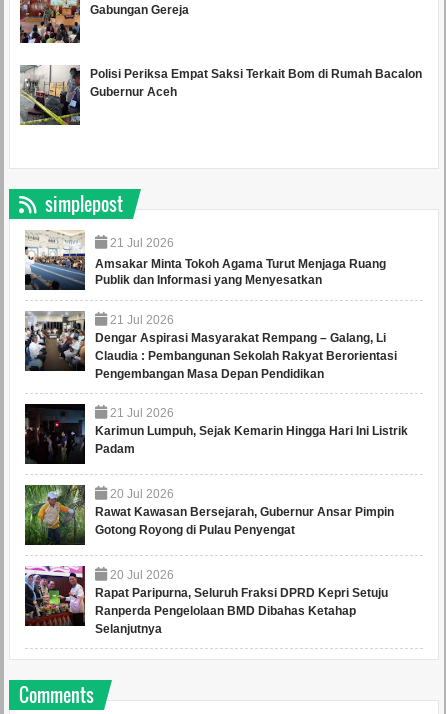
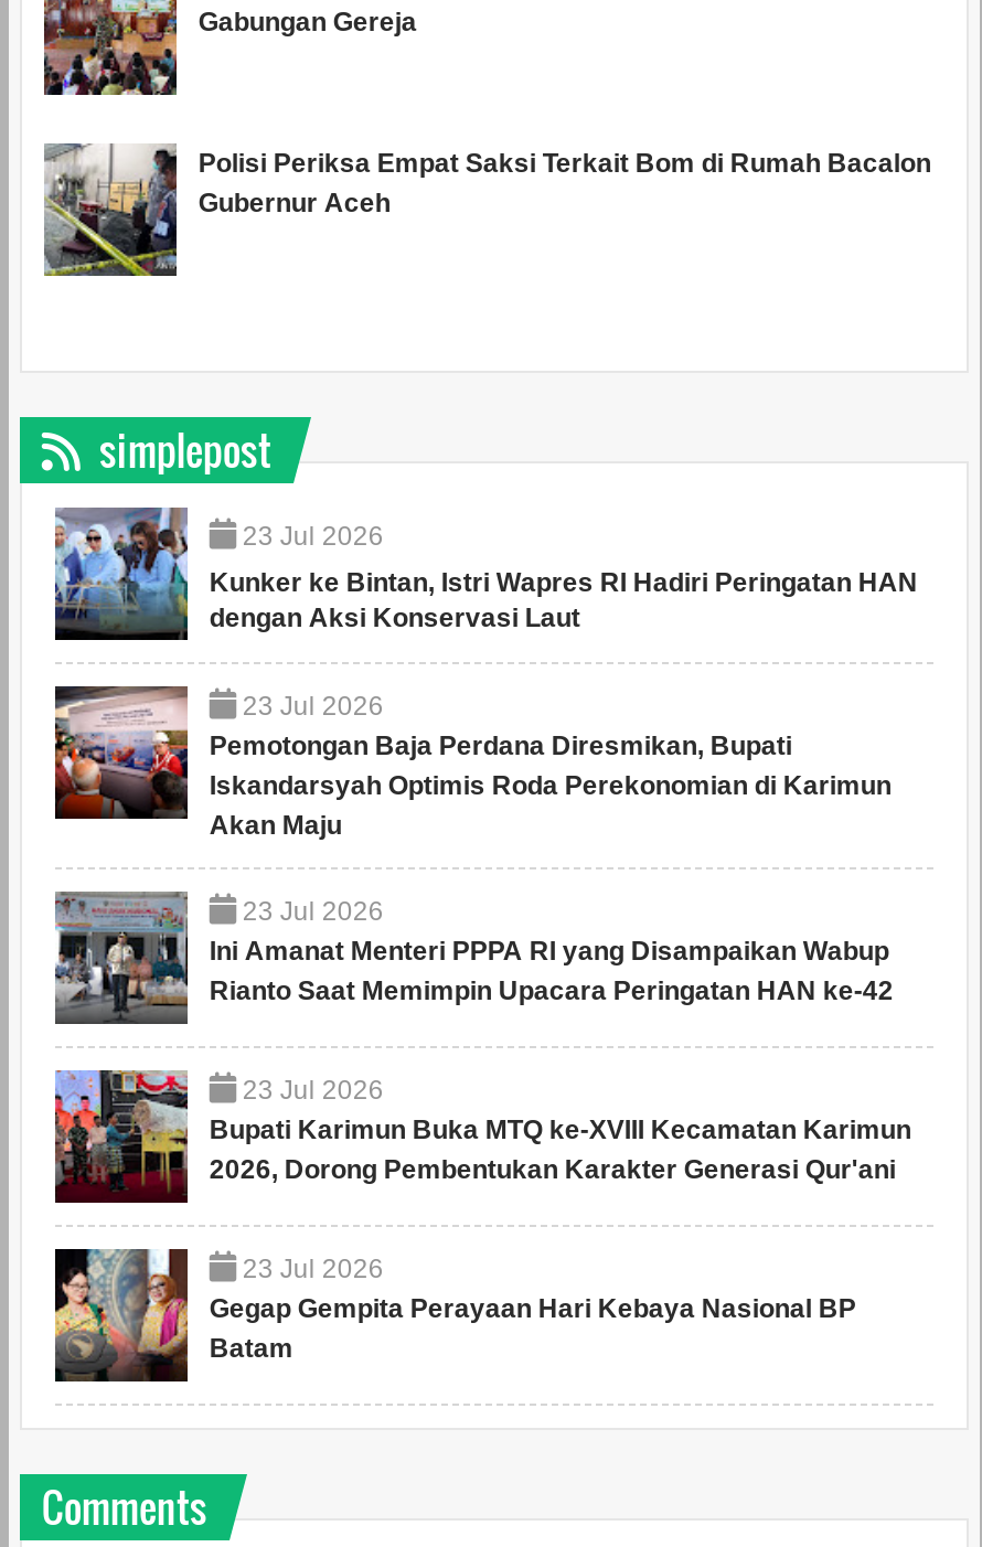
[25,230,386,290] [image] | Amsakar Minta Tokoh Agama Turut Menjaga Ruang | Publik dan Informasi yang Menyesatkan -> [53,508,918,638] [image] | Kunker ke Bintan, Istri Wapres RI Hadiri Peringatan HAN | dengan Aksi Konservasi Laut
[110,236,174,250] 21 Jul 2026 -> [243,521,384,552] 23 Jul 2026
[25,311,397,381] [image] | 21 Jul 2026 | Dengar Aspirasi Masyarakat Rempang – Galang, Li | Claudia : Pembangunan Sekolah Rakyat Berorientasi | Pengembangan Masa Depan Pendidikan -> [53,686,891,841] [image] | 23 Jul 2026 | Pemotongan Baja Perdana Diresmikan, Bupati | Iskandarsyah Optimis Roda Perekonomian di Karimun | Akan Maju
[24,404,408,463] [image] | 21 Jul 2026 | Karimun Lumpuh, Sejak Kemarin Hingga Hari Ini Listrik | Padam -> [53,894,894,1024] [image] | 23 Jul 2026 | Ini Amanat Menteri PPPA RI yang Disampaikan Wabup | Rianto Saat Memimpin Upacara Peringatan HAN ke-42
[24,484,394,545] [image] | 20 Jul 2026 | Rawat Kawasan Bersejarah, Gubernur Ansar Pimpin | Gotong Royong di Pulau Penyengat -> [53,1070,911,1201] [image] | 23 Jul 2026 | Bupati Karimun Buka MTQ ke-XVIII Kecamatan Karimun | 2026, Dorong Pembentukan Karakter Generasi Qur'ani
[24,566,388,636] [image] | 20 Jul 2026 | Rapat Paripurna, Seluruh Fraksi DPRD Kepri Setuju | Ranperda Pengelolaan BMD Dibahas Ketahap | Selanjutnya -> [53,1247,856,1381] [image] | 23 Jul 2026 | Gegap Gempita Perayaan Hari Kebaya Nasional BP | Batam

